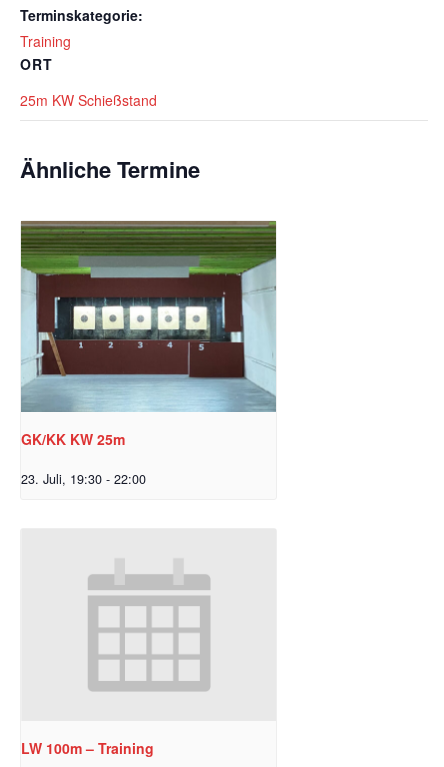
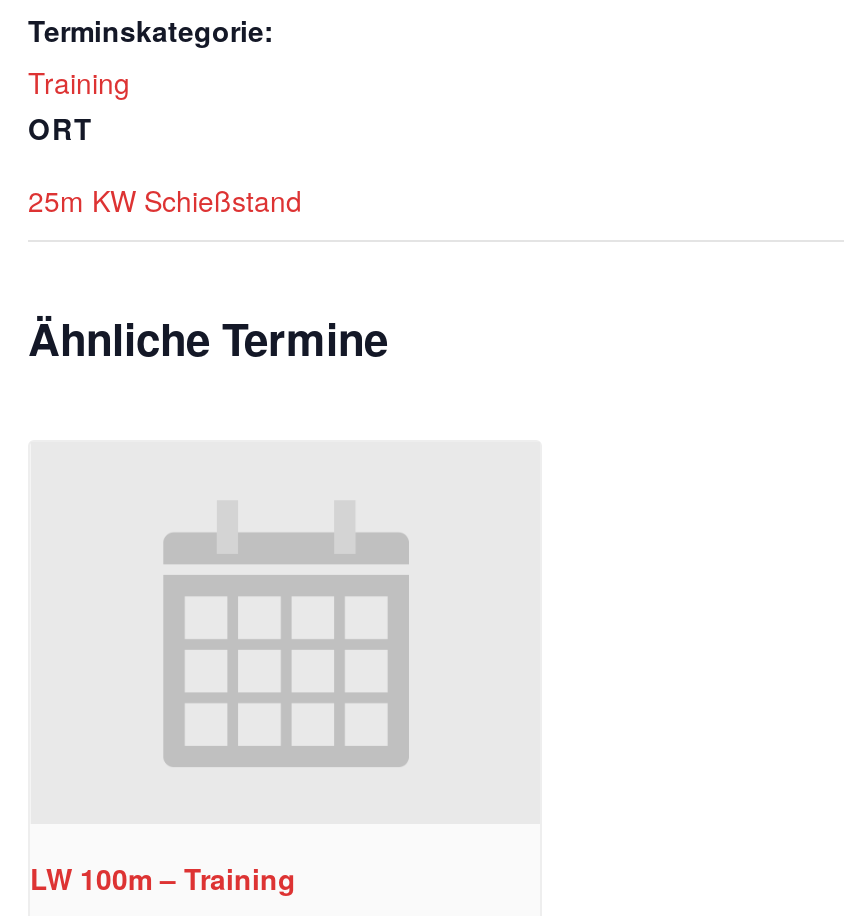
[20,220,277,488] [image] | GK/KK KW 25m | 23. Juli, 19:30 - 22:00 -> none

